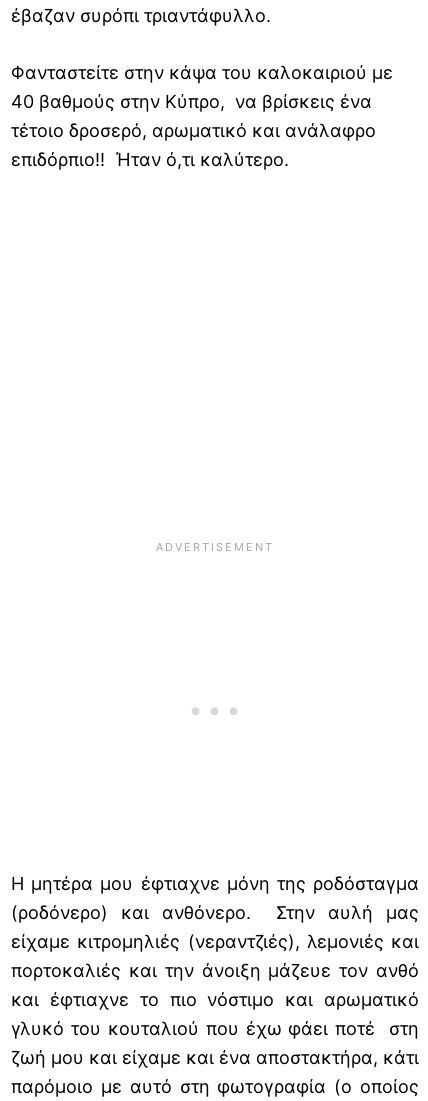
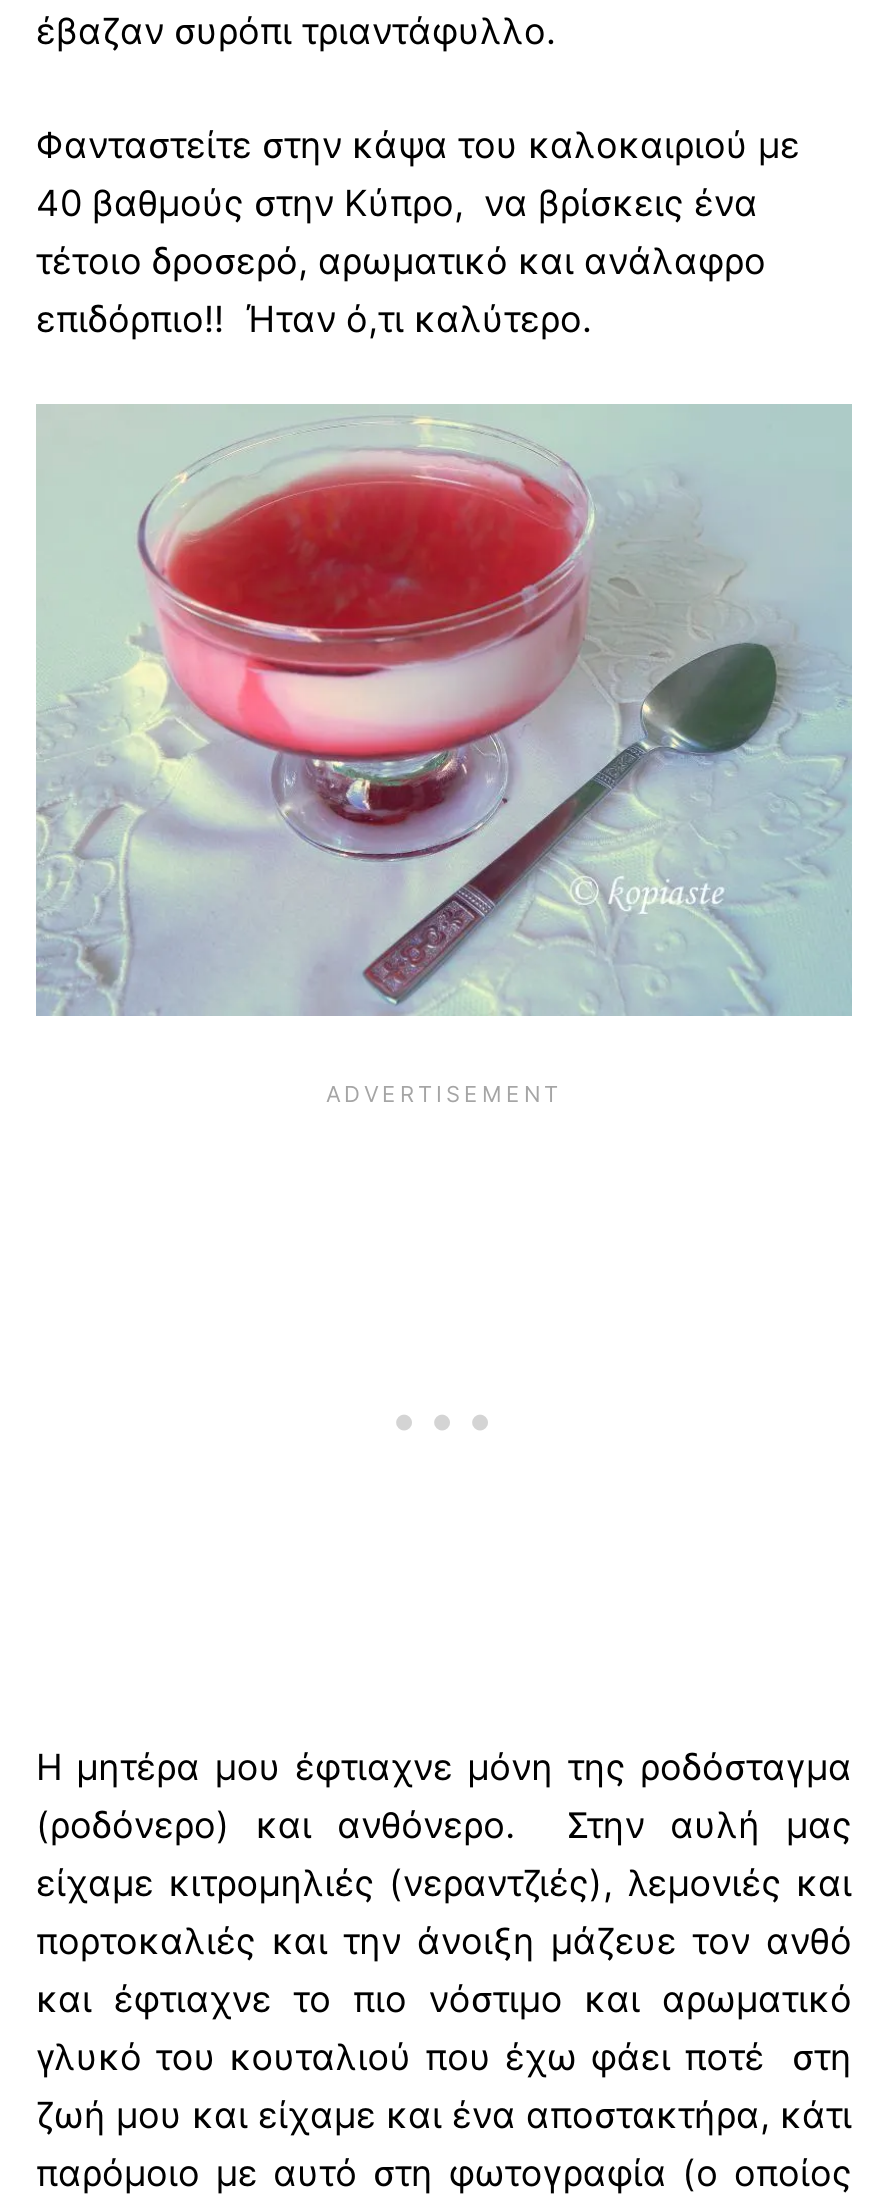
none -> [34,404,854,1018] [image]

